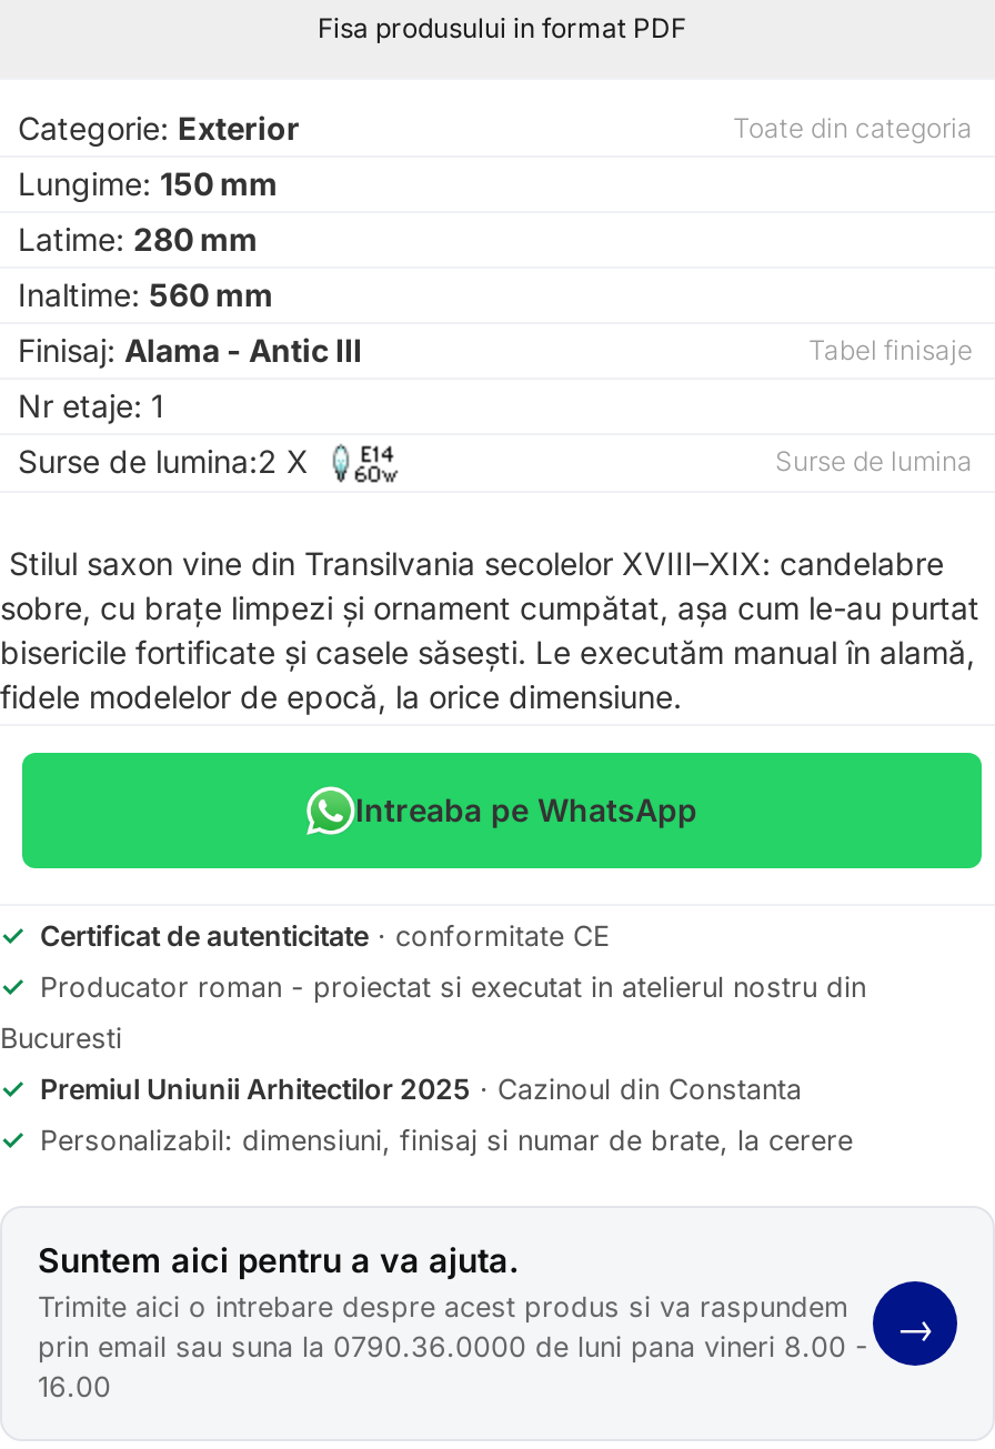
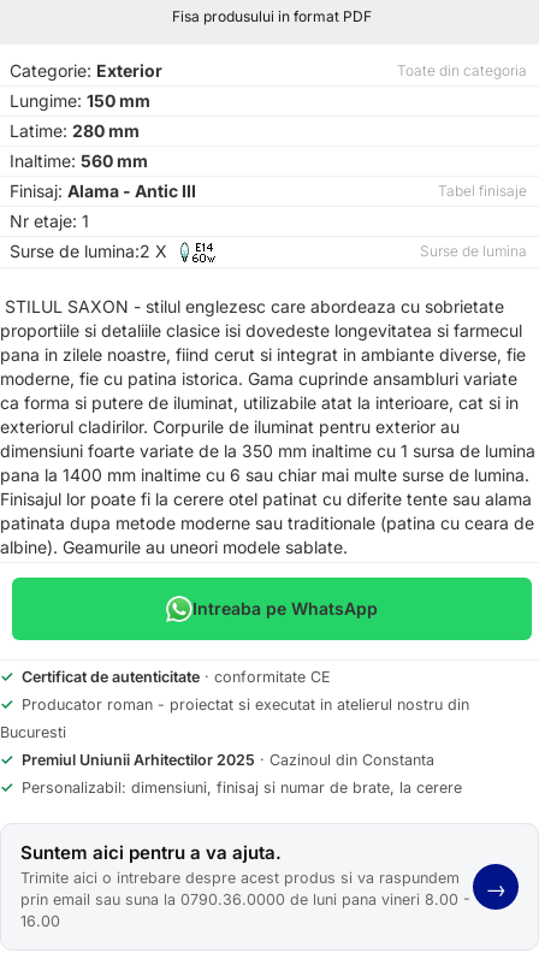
[0,545,979,716] Stilul saxon vine din Transilvania secolelor XVIII–XIX: candelabre | sobre, cu brațe limpezi și ornament cumpătat, așa cum le-au purtat | bisericile fortificate și casele săsești. Le executăm manual în alamă, | fidele modelelor de epocă, la orice dimensiune. -> [0,296,535,557] STILUL SAXON - stilul englezesc care abordeaza cu sobrietate | proportiile si detaliile clasice isi dovedeste longevitatea si farmecul | pana in zilele noastre, fiind cerut si integrat in ambiante diverse, fie | moderne, fie cu patina istorica. Gama cuprinde ansambluri variate | ca forma si putere de iluminat, utilizabile atat la interioare, cat si in | exteriorul cladirilor. Corpurile de iluminat pentru exterior au | dimensiuni foarte variate de la 350 mm inaltime cu 1 sursa de lumina | pana la 1400 mm inaltime cu 6 sau chiar mai multe surse de lumina. | Finisajul lor poate fi la cerere otel patinat cu diferite tente sau alama | patinata dupa metode moderne sau traditionale (patina cu ceara de | albine). Geamurile au uneori modele sablate.

